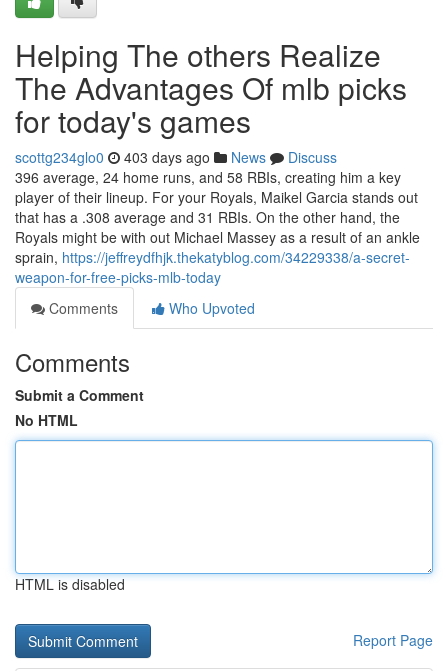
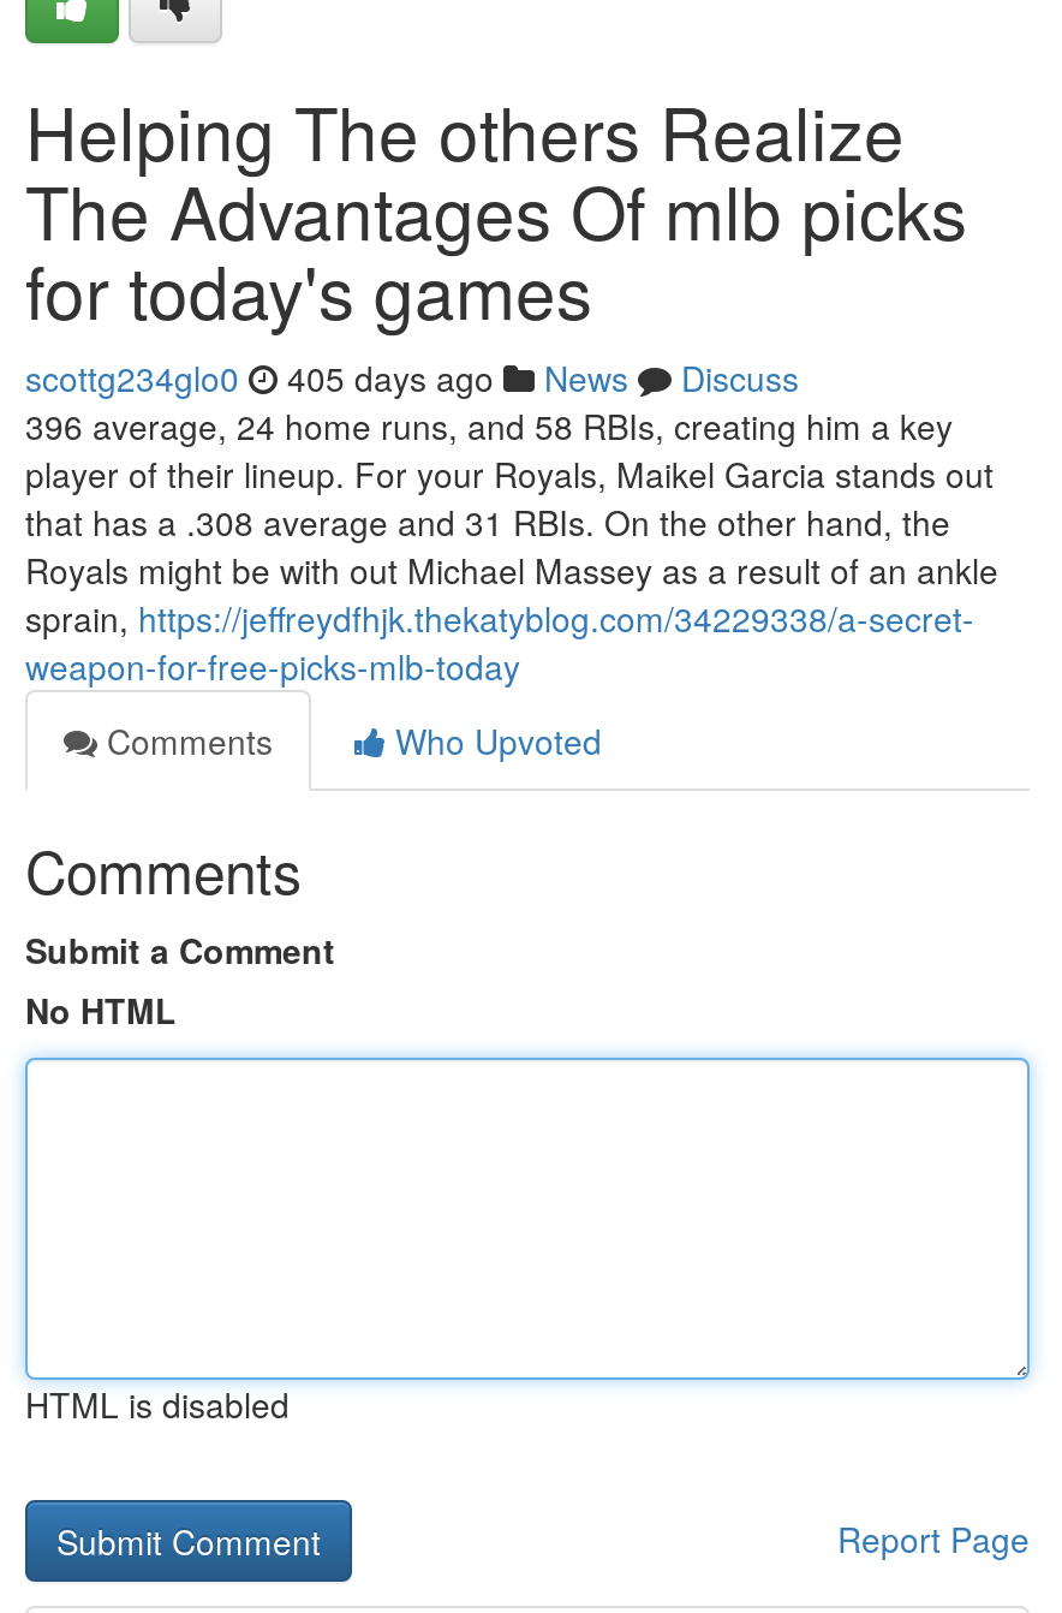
[15,147,337,167] scottg234glo0 403 days ago News Discuss -> [25,353,799,401] scottg234glo0 405 days ago News Discuss

